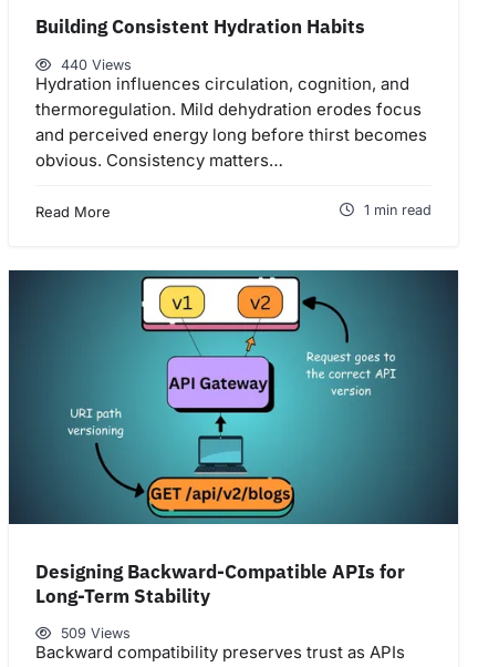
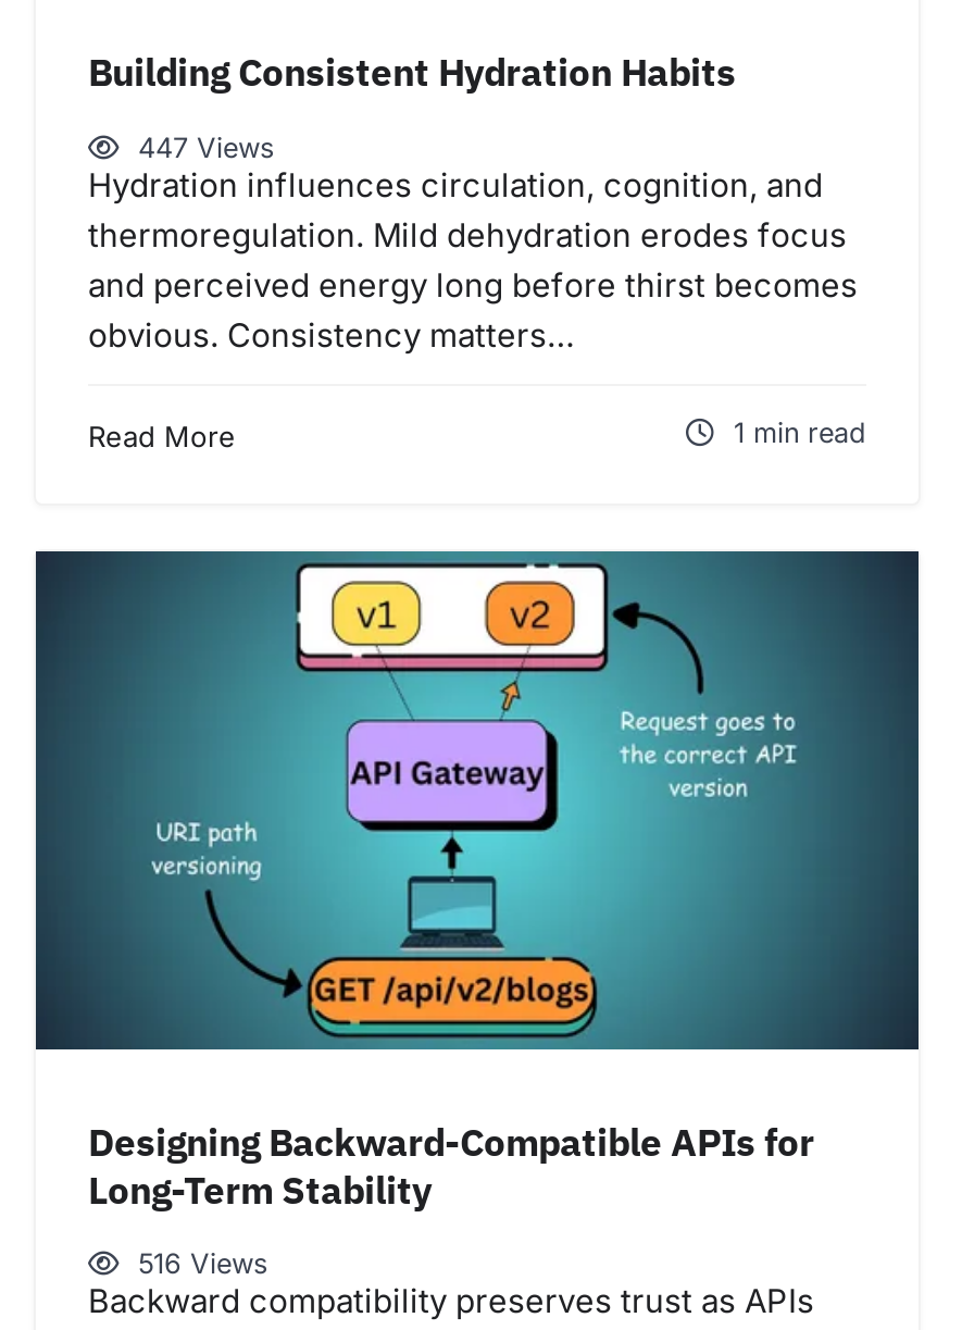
[56,56,132,73] 440 Views -> [129,130,275,163] 447 Views
[56,625,131,642] 509 Views -> [129,1248,268,1281] 516 Views

